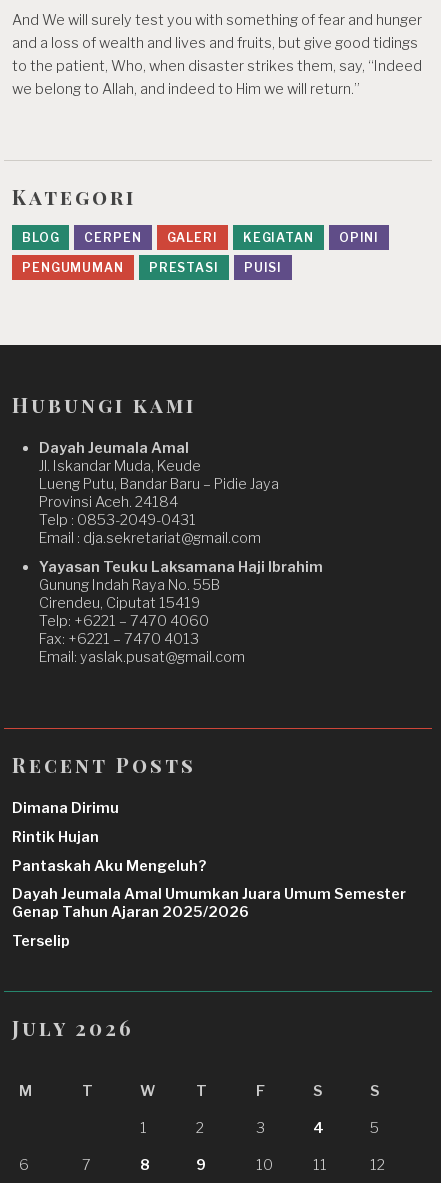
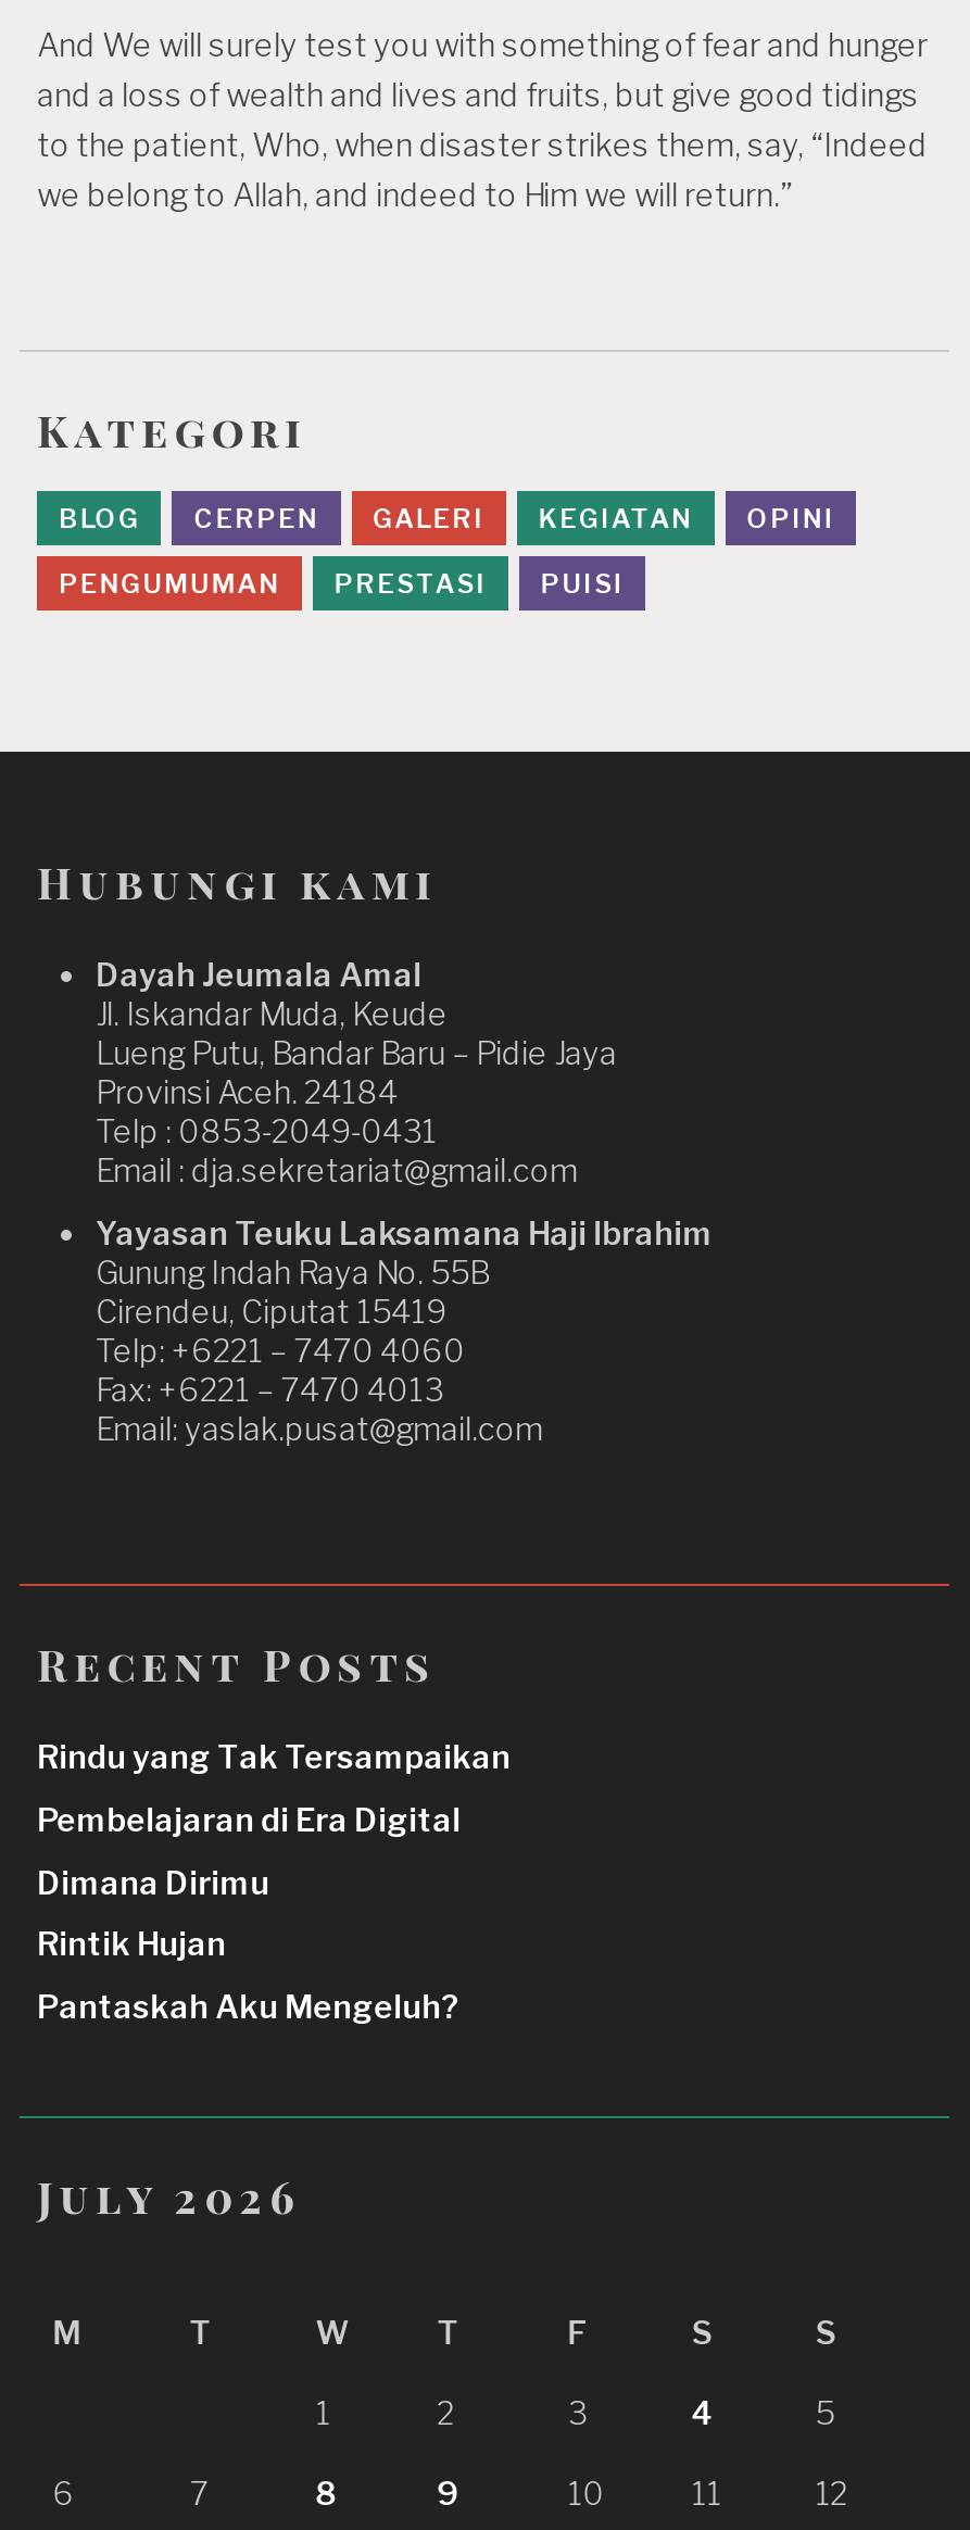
none -> [37,1738,511,1840] Rindu yang Tak Tersampaikan | Pembelajaran di Era Digital
moved [12,799,206,874] -> [37,1863,459,2027]: Dimana Dirimu | Rintik Hujan | Pantaskah Aku Mengeluh?
[12,885,406,950] Dayah Jeumala Amal Umumkan Juara Umum Semester | Genap Tahun Ajaran 2025/2026 | Terselip -> none

